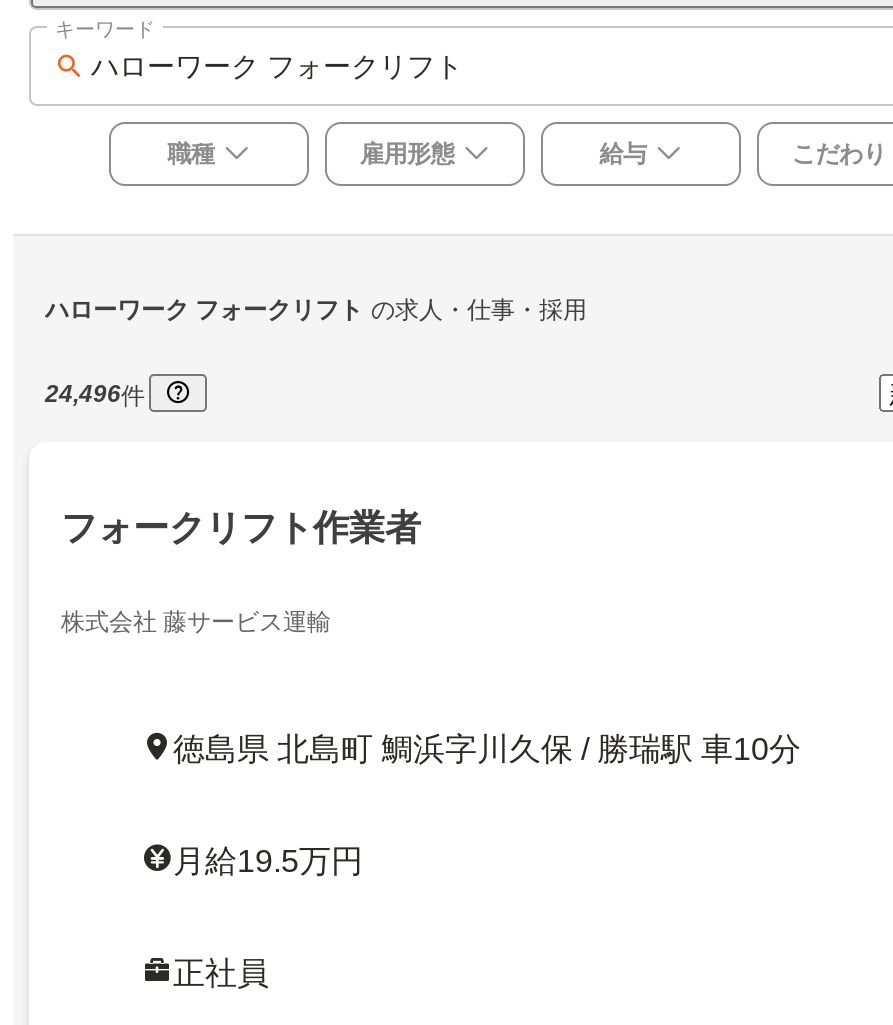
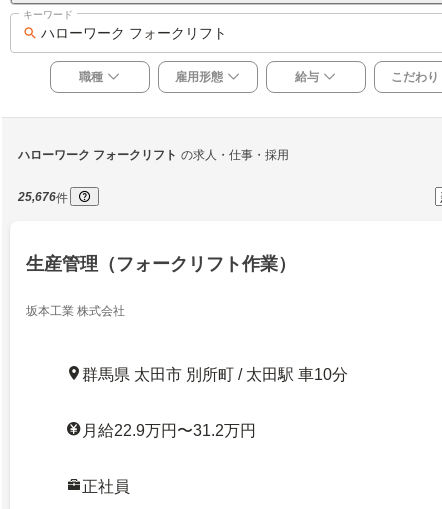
[45,380,145,411] 24,496件 -> [18,190,68,205] 25,676件
[61,508,421,548] フォークリフト作業者 -> [26,254,296,274] 生産管理（フォークリフト作業）
[61,608,331,636] 株式会社 藤サービス運輸 -> [26,304,125,318] 坂本工業 株式会社
[173,732,801,766] 徳島県 北島町 鯛浜字川久保 / 勝瑞駅 車10分 -> [82,366,348,383] 群馬県 太田市 別所町 / 太田駅 車10分
[173,844,363,878] 月給19.5万円 -> [82,422,256,439] 月給22.9万円〜31.2万円

